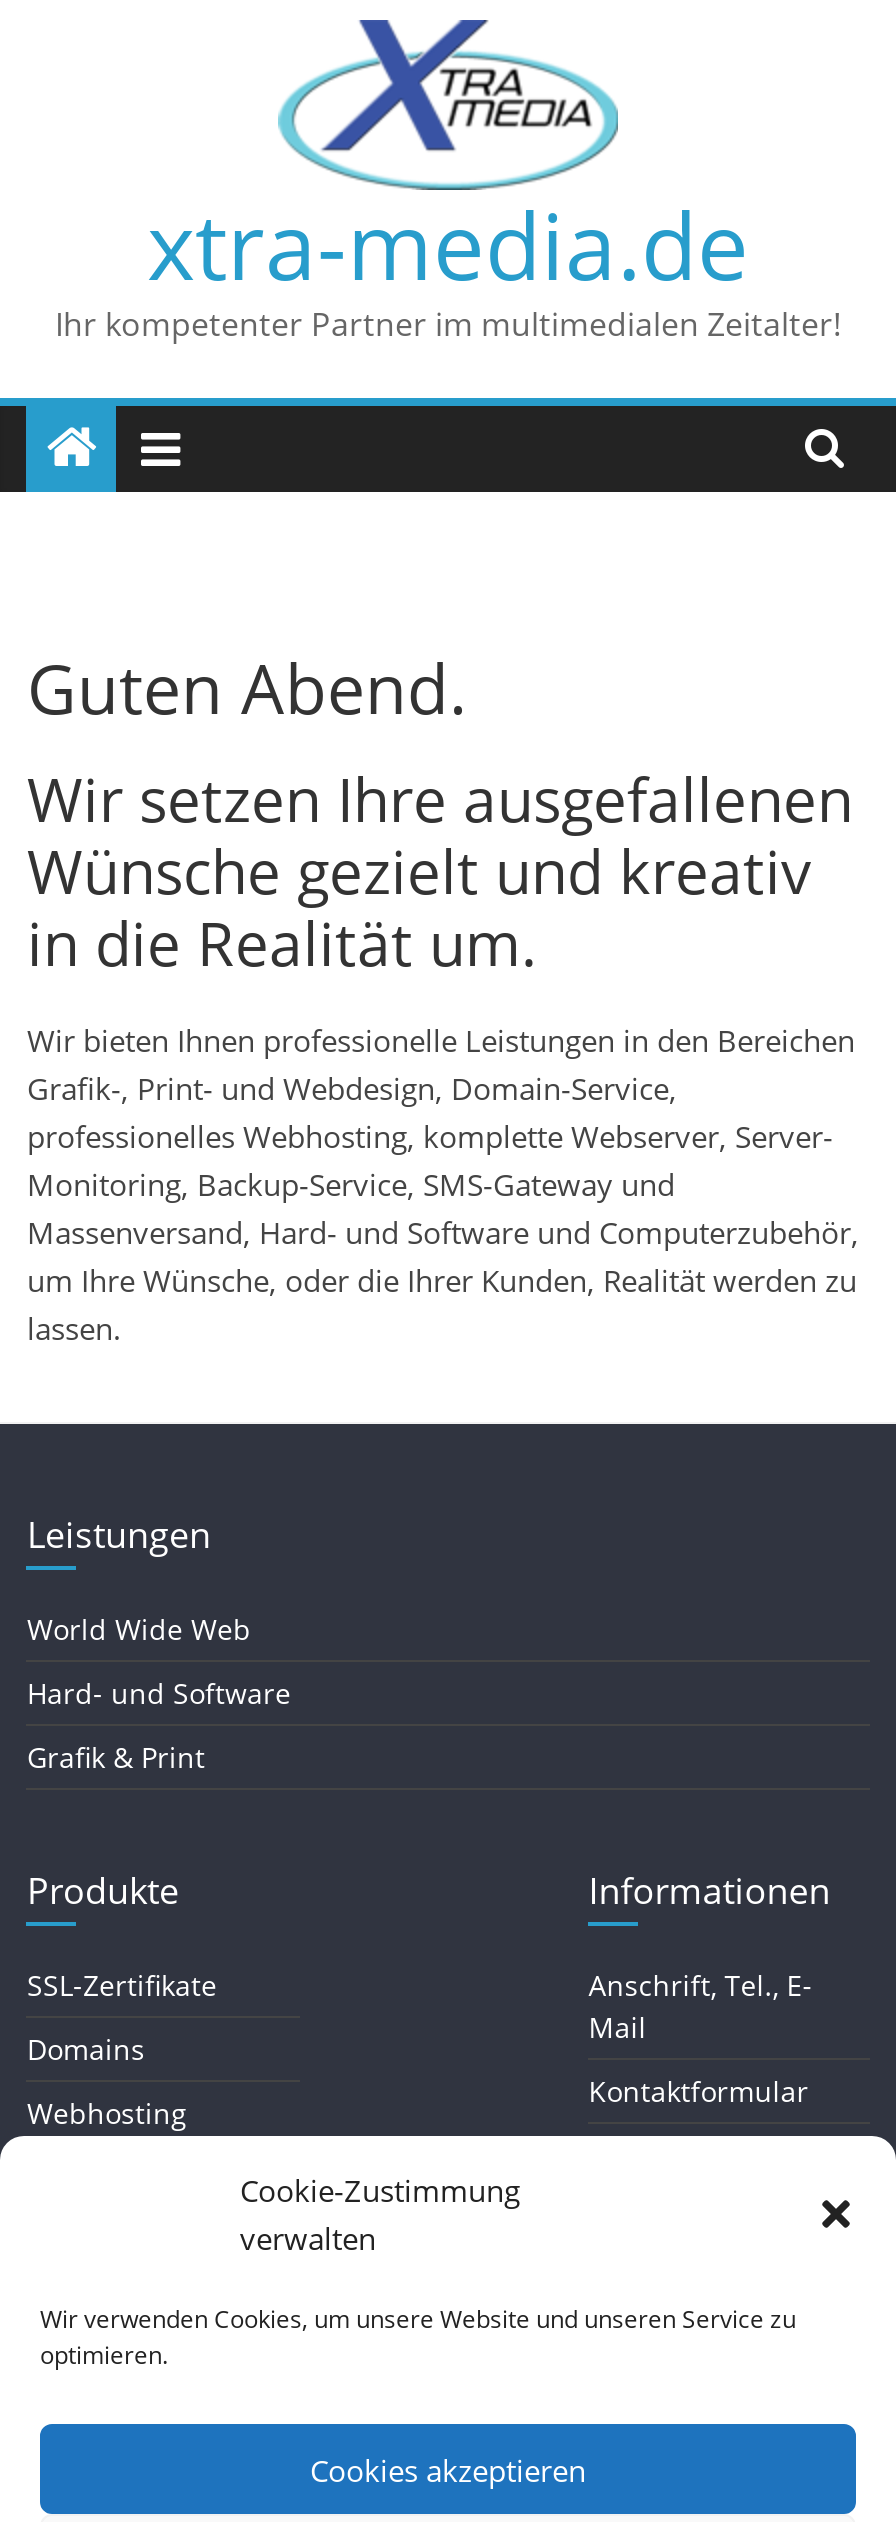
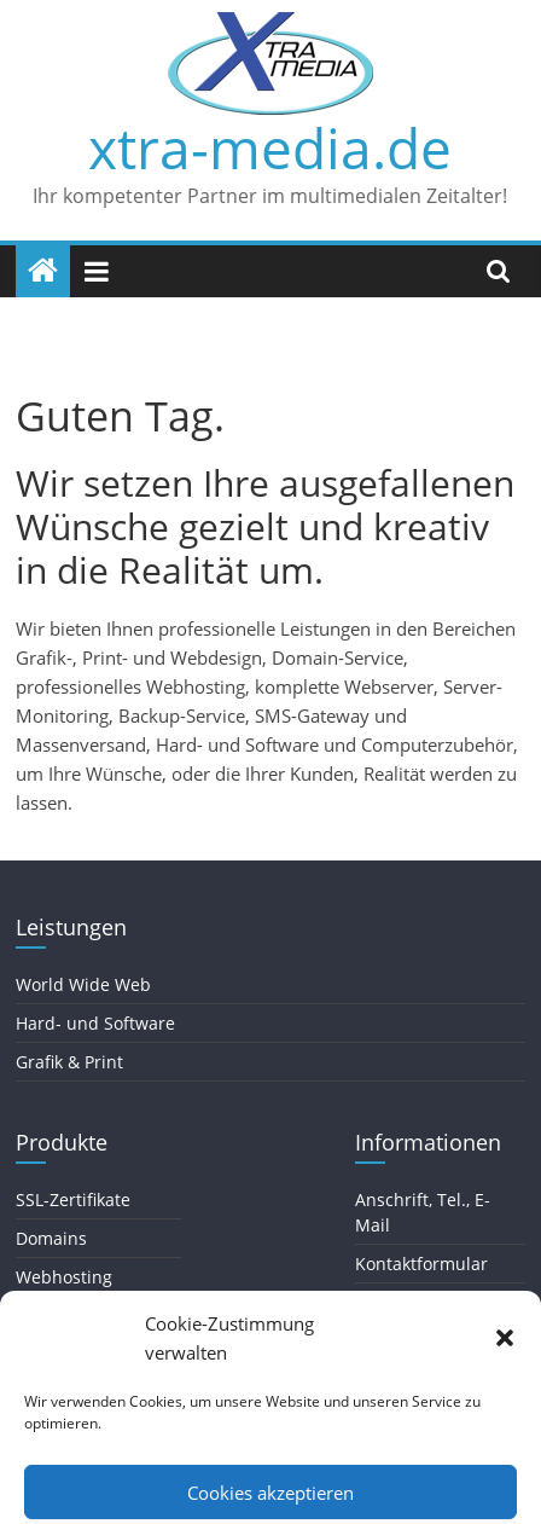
[27,642,467,734] Guten Abend. -> [16,388,225,444] Guten Tag.

